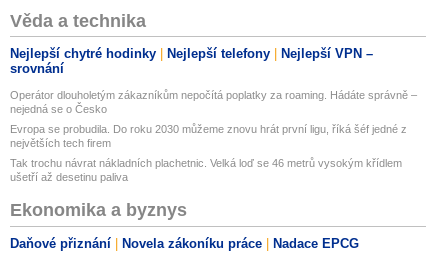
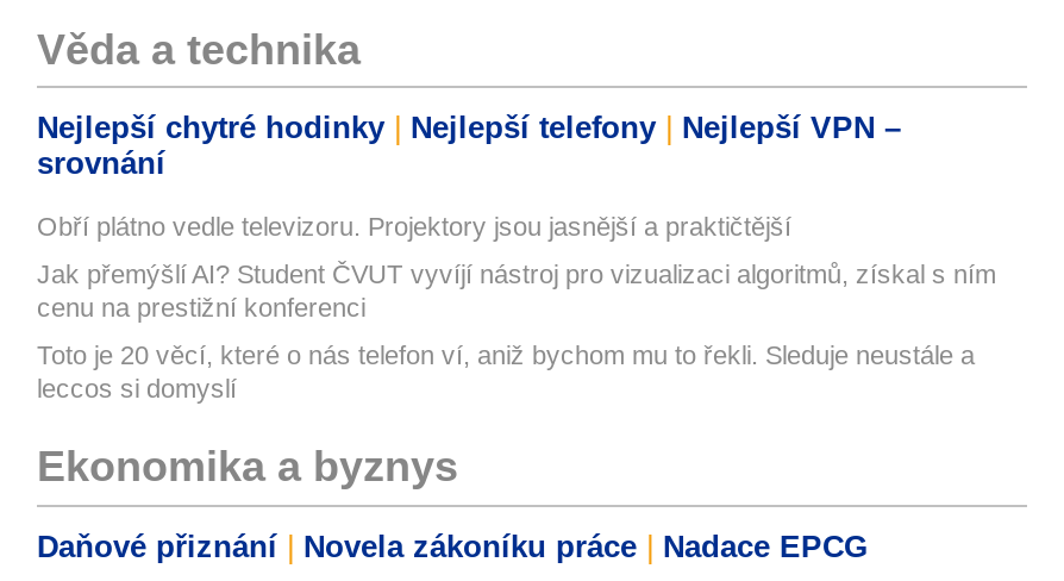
[10,89,417,115] Operátor dlouholetým zákazníkům nepočítá poplatky za roaming. Hádáte správně – | nejedná se o Česko -> [37,213,791,241] Obří plátno vedle televizoru. Projektory jsou jasnější a praktičtější
[10,123,407,149] Evropa se probudila. Do roku 2030 můžeme znovu hrát první ligu, říká šéf jedné z | největších tech firem -> [37,260,996,322] Jak přemýšlí AI? Student ČVUT vyvíjí nástroj pro vizualizaci algoritmů, získal s ním | cenu na prestižní konferenci
[10,157,402,183] Tak trochu návrat nákladních plachetnic. Velká loď se 46 metrů vysokým křídlem | ušetří až desetinu paliva -> [37,341,975,403] Toto je 20 věcí, které o nás telefon ví, aniž bychom mu to řekli. Sleduje neustále a | leccos si domyslí

